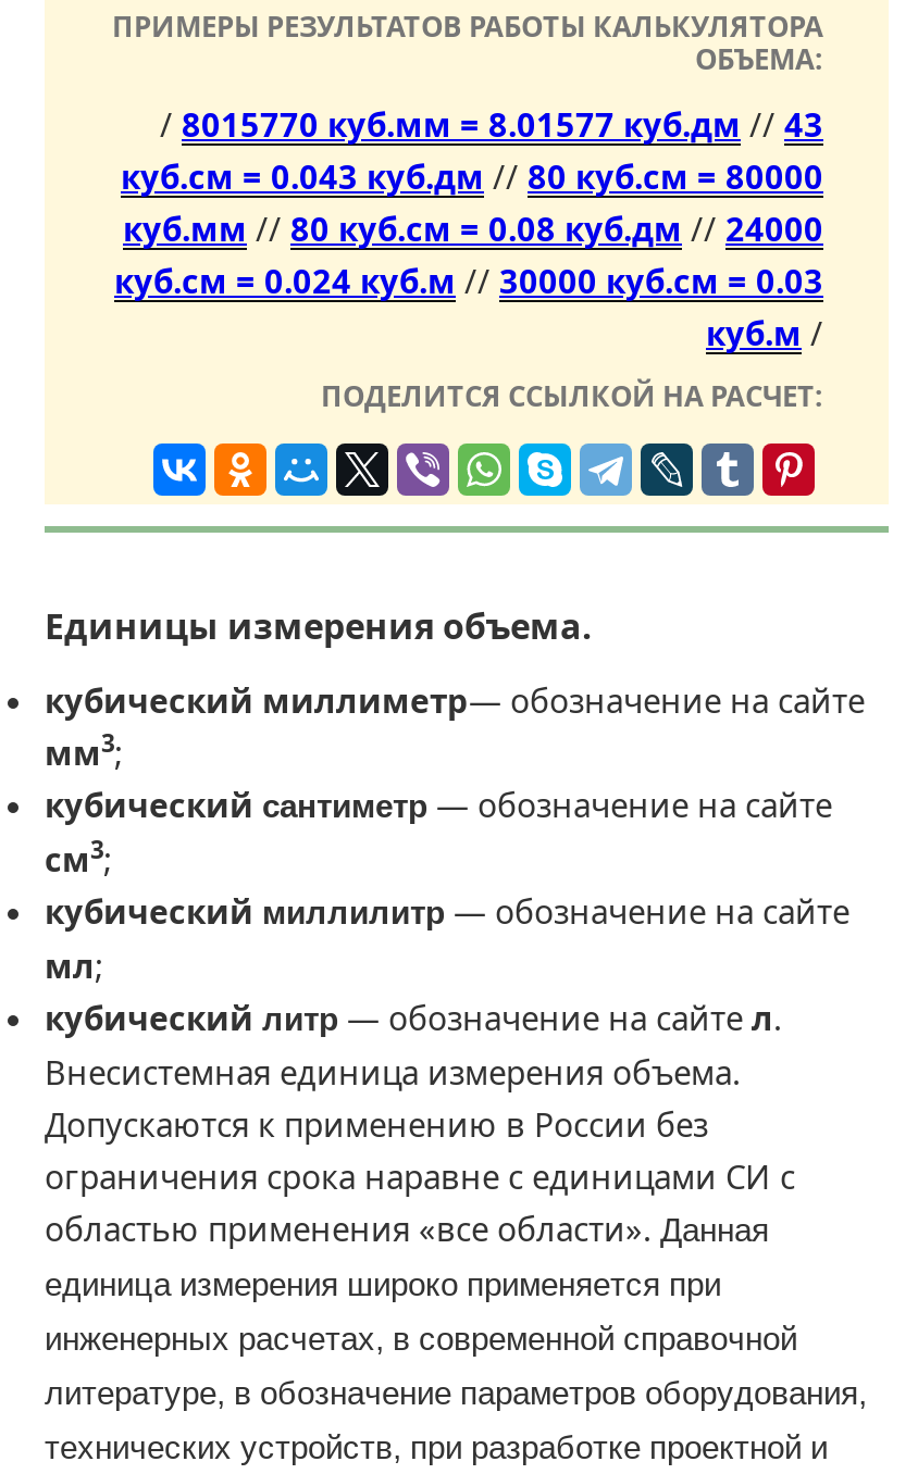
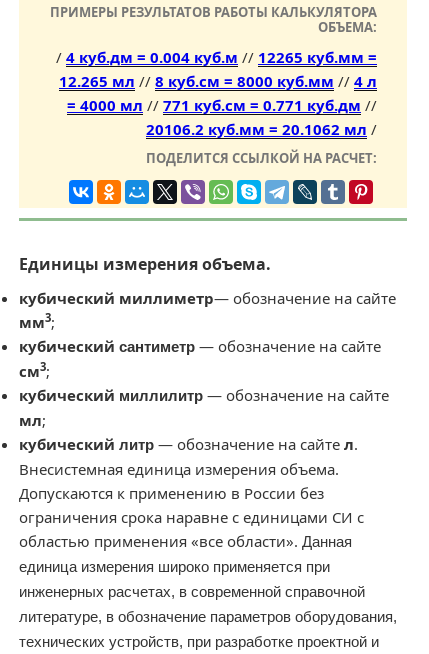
[114,102,823,354] / 8015770 куб.мм = 8.01577 куб.дм // 43 | куб.см = 0.043 куб.дм // 80 куб.см = 80000 | куб.мм // 80 куб.см = 0.08 куб.дм // 24000 | куб.см = 0.024 куб.м // 30000 куб.см = 0.03 | куб.м / -> [56,47,377,139] / 4 куб.дм = 0.004 куб.м // 12265 куб.мм = | 12.265 мл // 8 куб.см = 8000 куб.мм // 4 л | = 4000 мл // 771 куб.см = 0.771 куб.дм // | 20106.2 куб.мм = 20.1062 мл /

